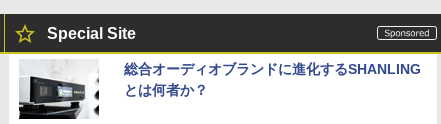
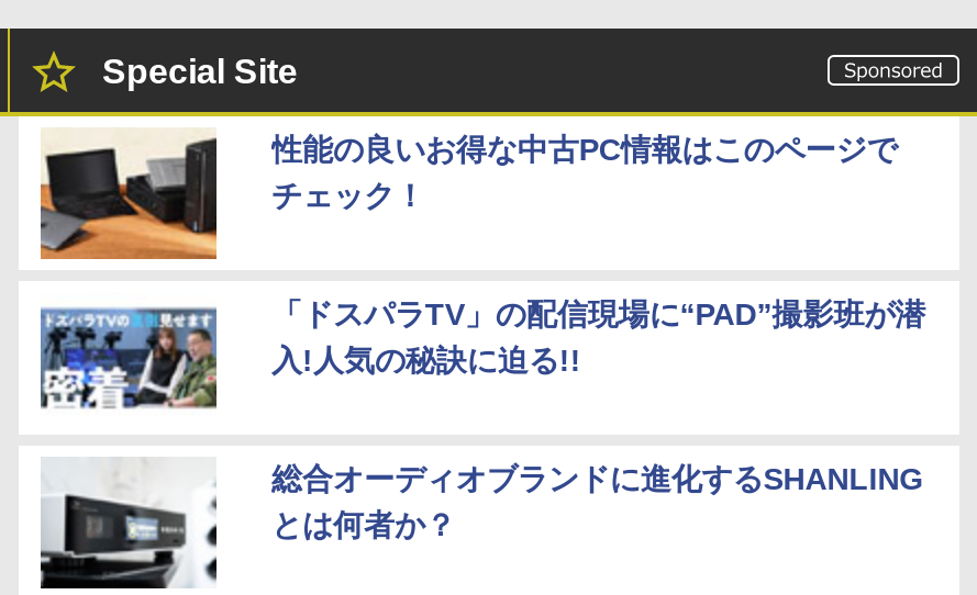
none -> [38,132,926,378] [image] | 性能の良いお得な中古PC情報はこのページで | チェック！ | 「ドスパラTV」の配信現場に“PAD”撮影班が潜 | 入!人気の秘訣に迫る!!
none -> [38,307,219,411] [image]

